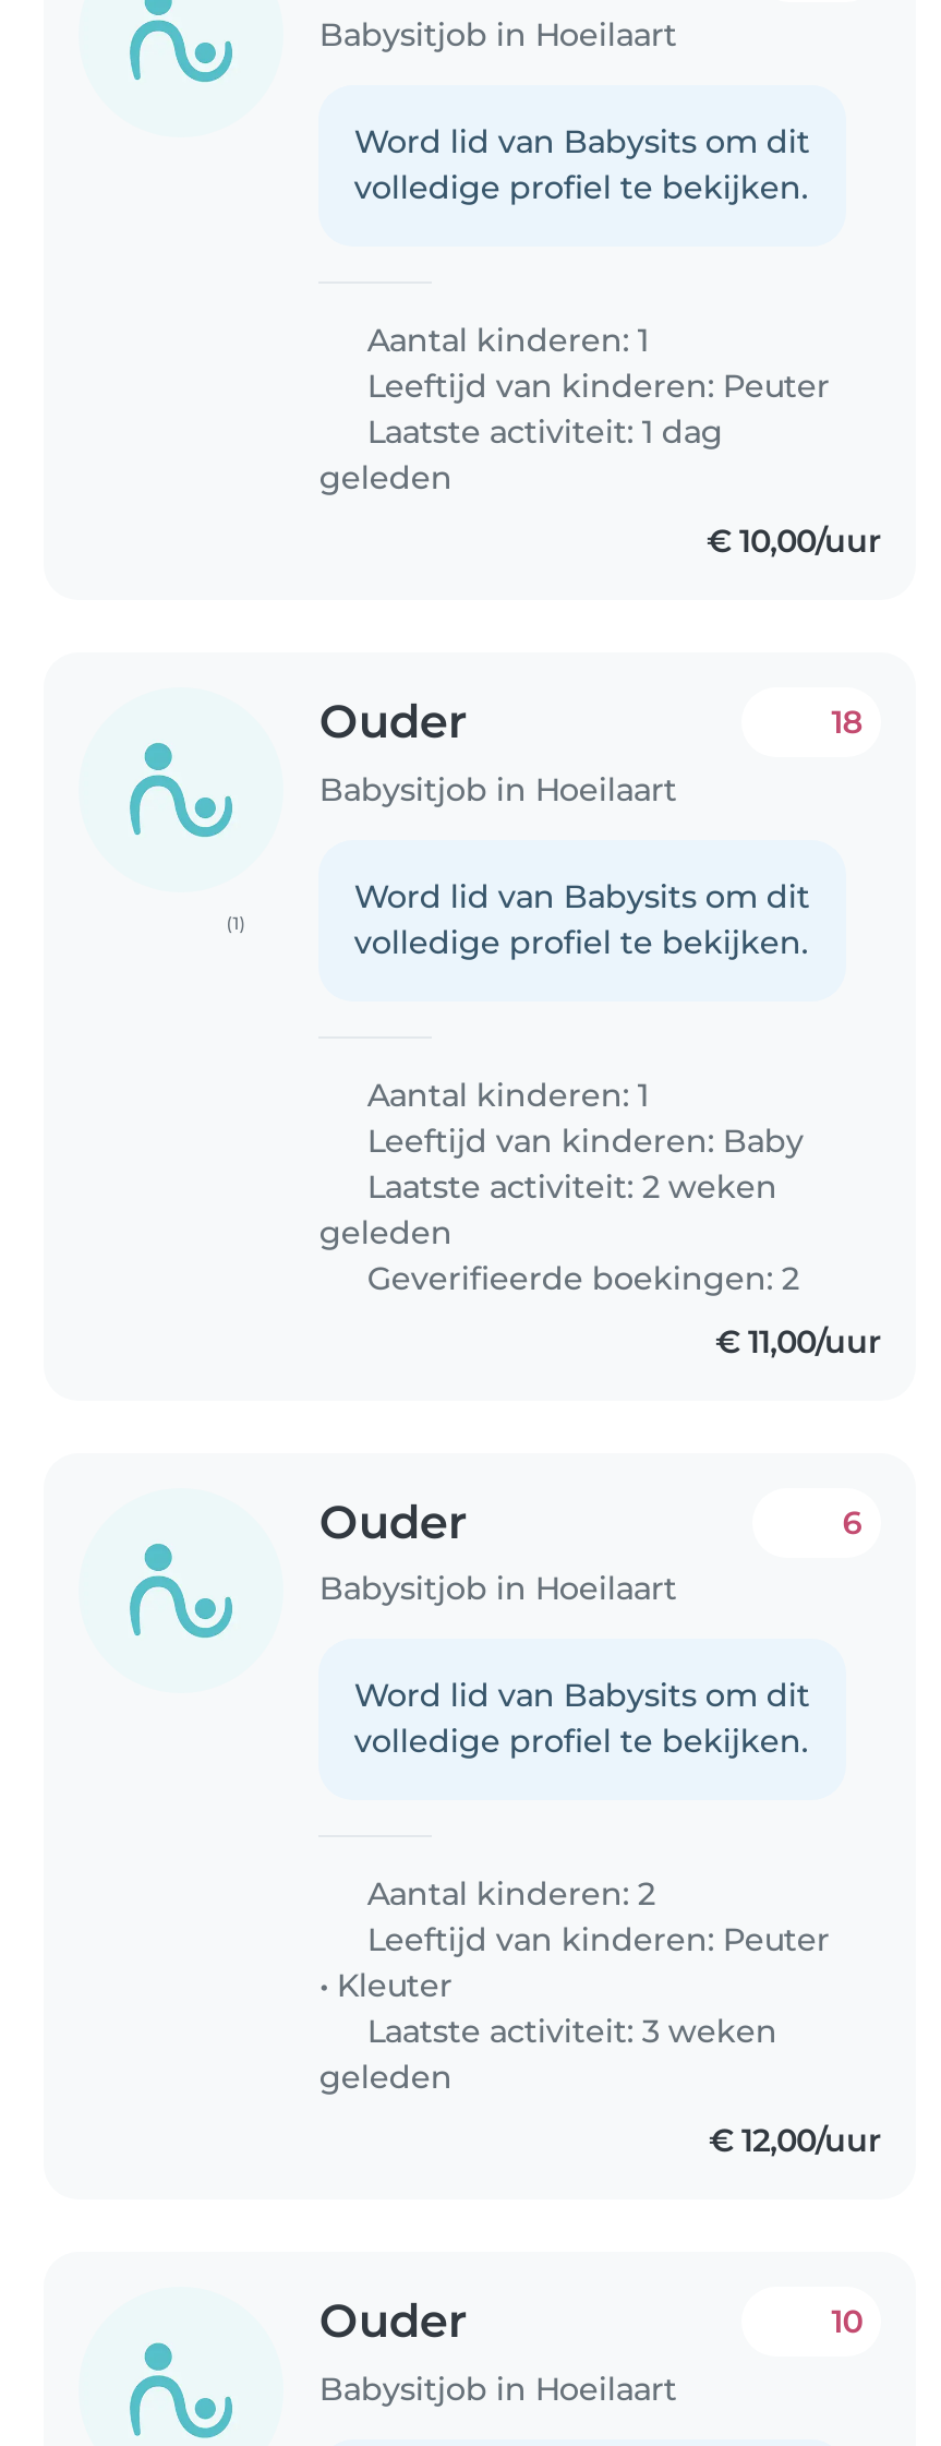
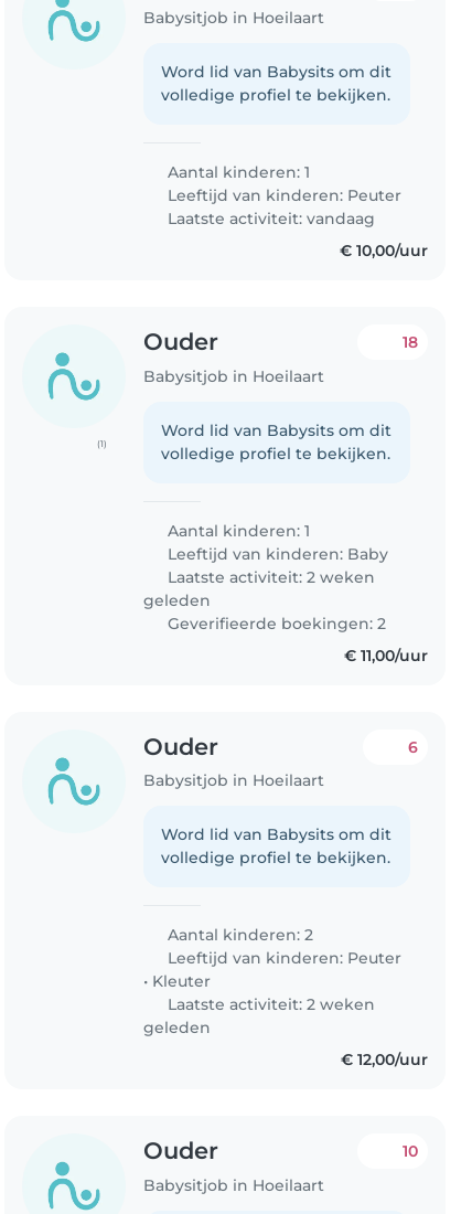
[319,412,723,497] Laatste activiteit: 1 dag | geleden -> [164,208,375,228] Laatste activiteit: vandaag
[359,2013,777,2052] Laatste activiteit: 3 weken -> [164,995,375,1015] Laatste activiteit: 2 weken

